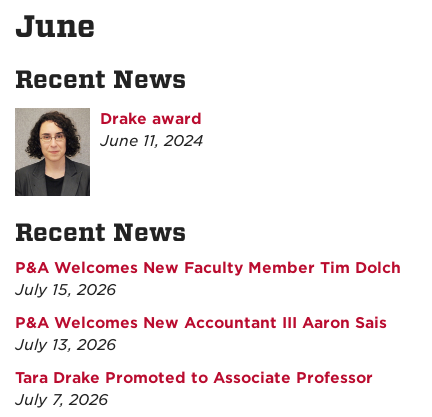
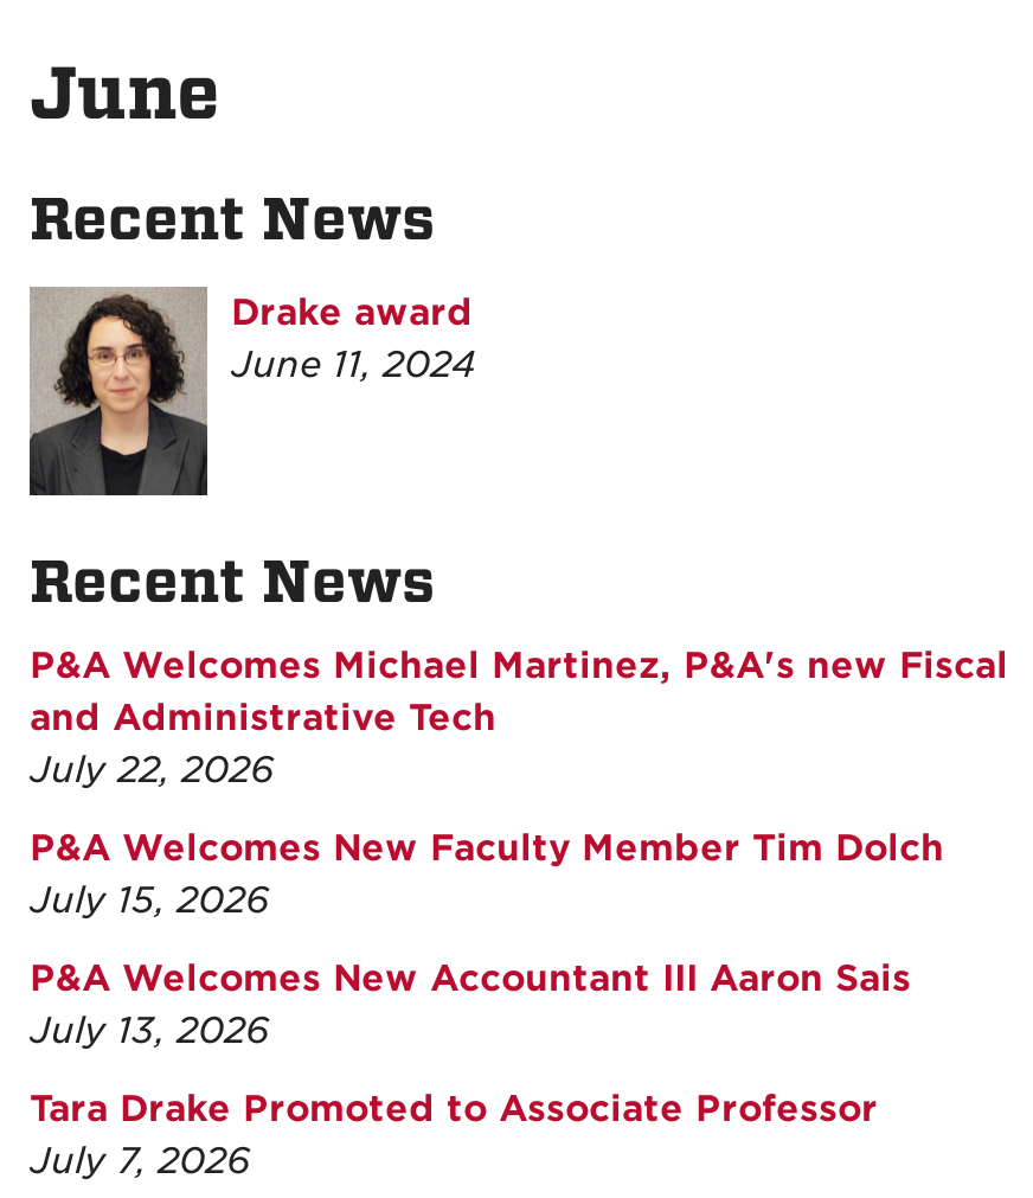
none -> [30,643,1008,790] P&A Welcomes Michael Martinez, P&A's new Fiscal | and Administrative Tech | July 22, 2026

